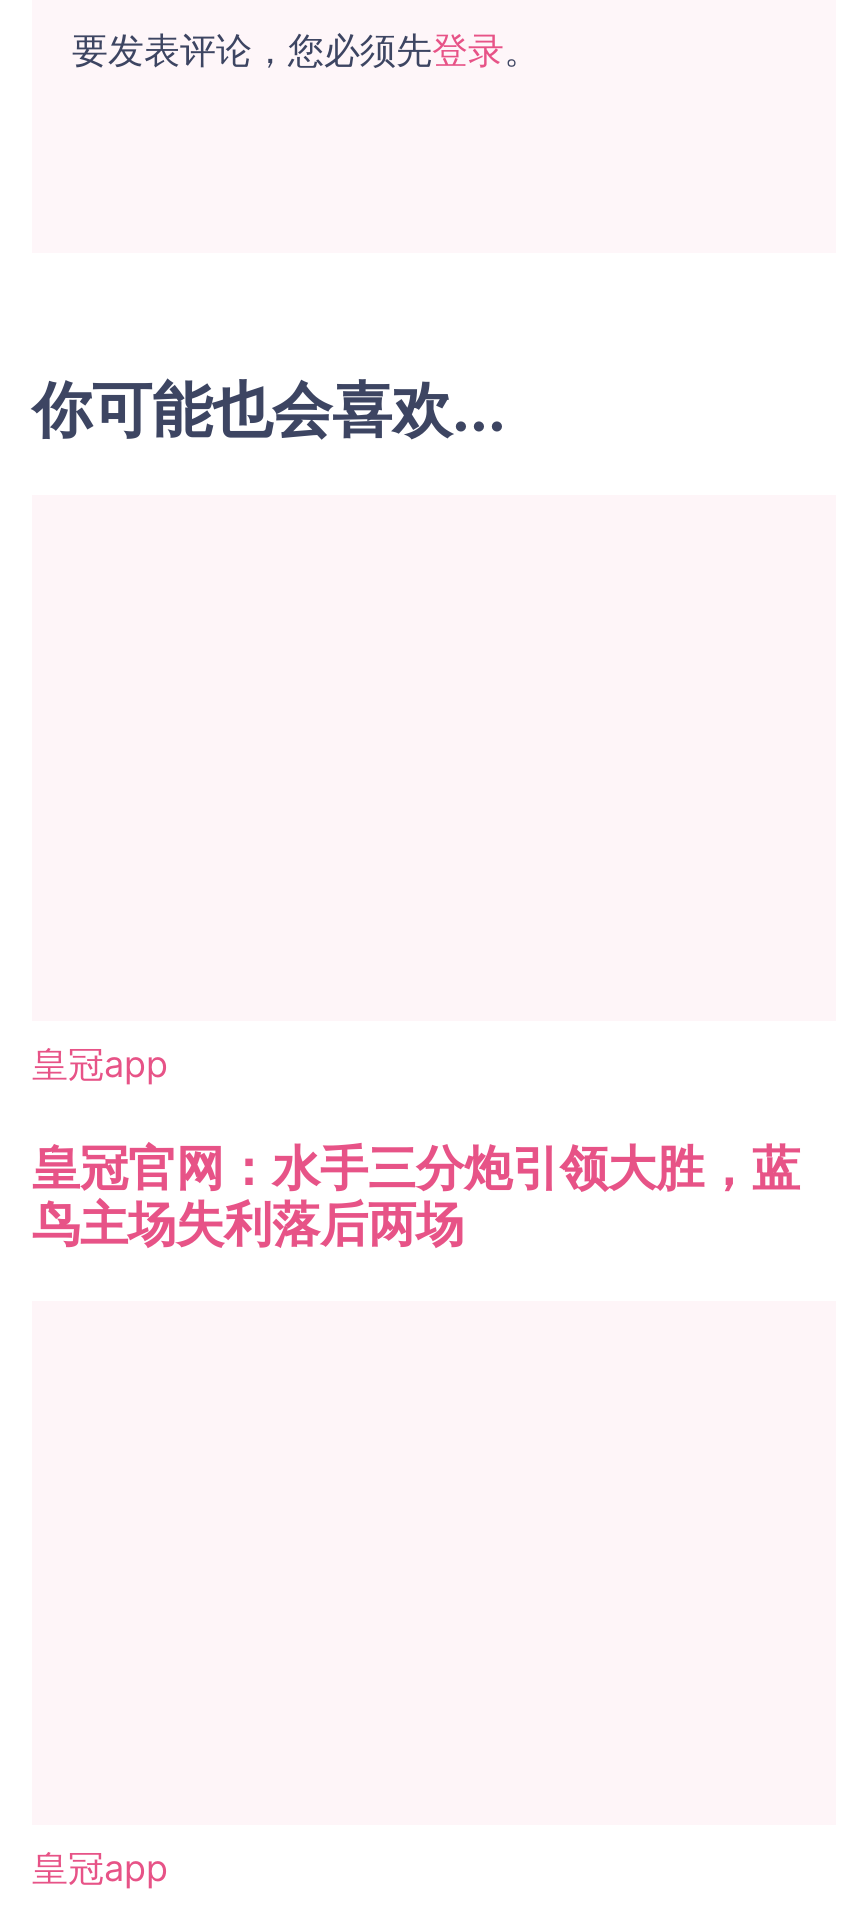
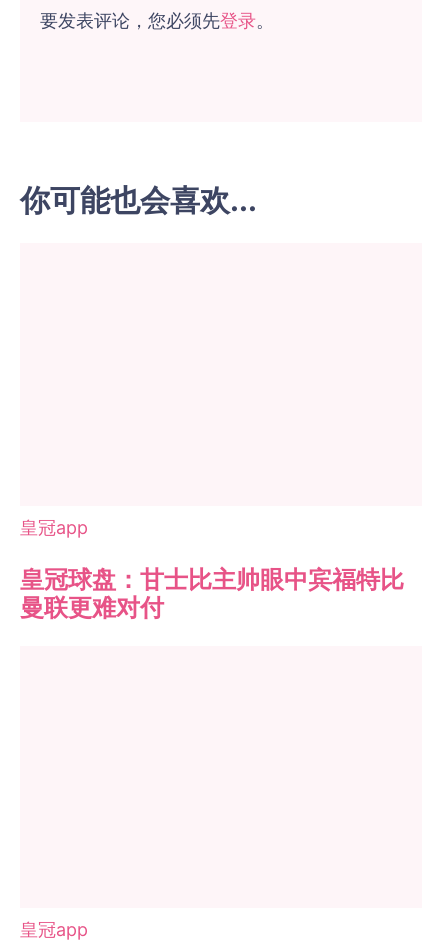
[32,1138,800,1252] 皇冠官网：水手三分炮引领大胜，蓝 | 鸟主场失利落后两场 -> [20,565,404,622] 皇冠球盘：甘士比主帅眼中宾福特比 | 曼联更难对付

